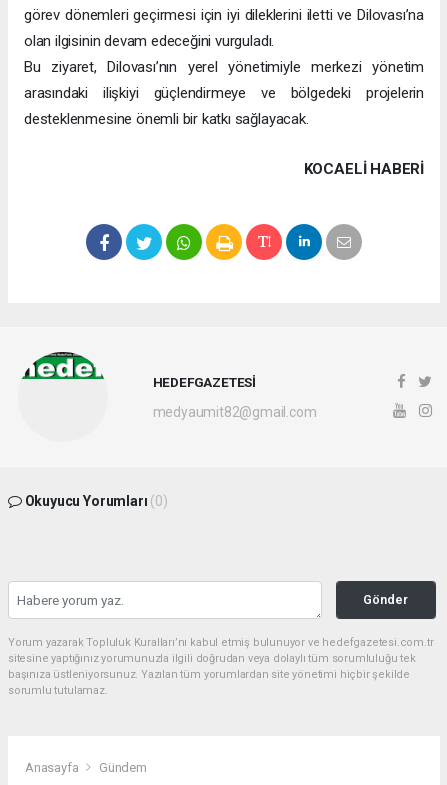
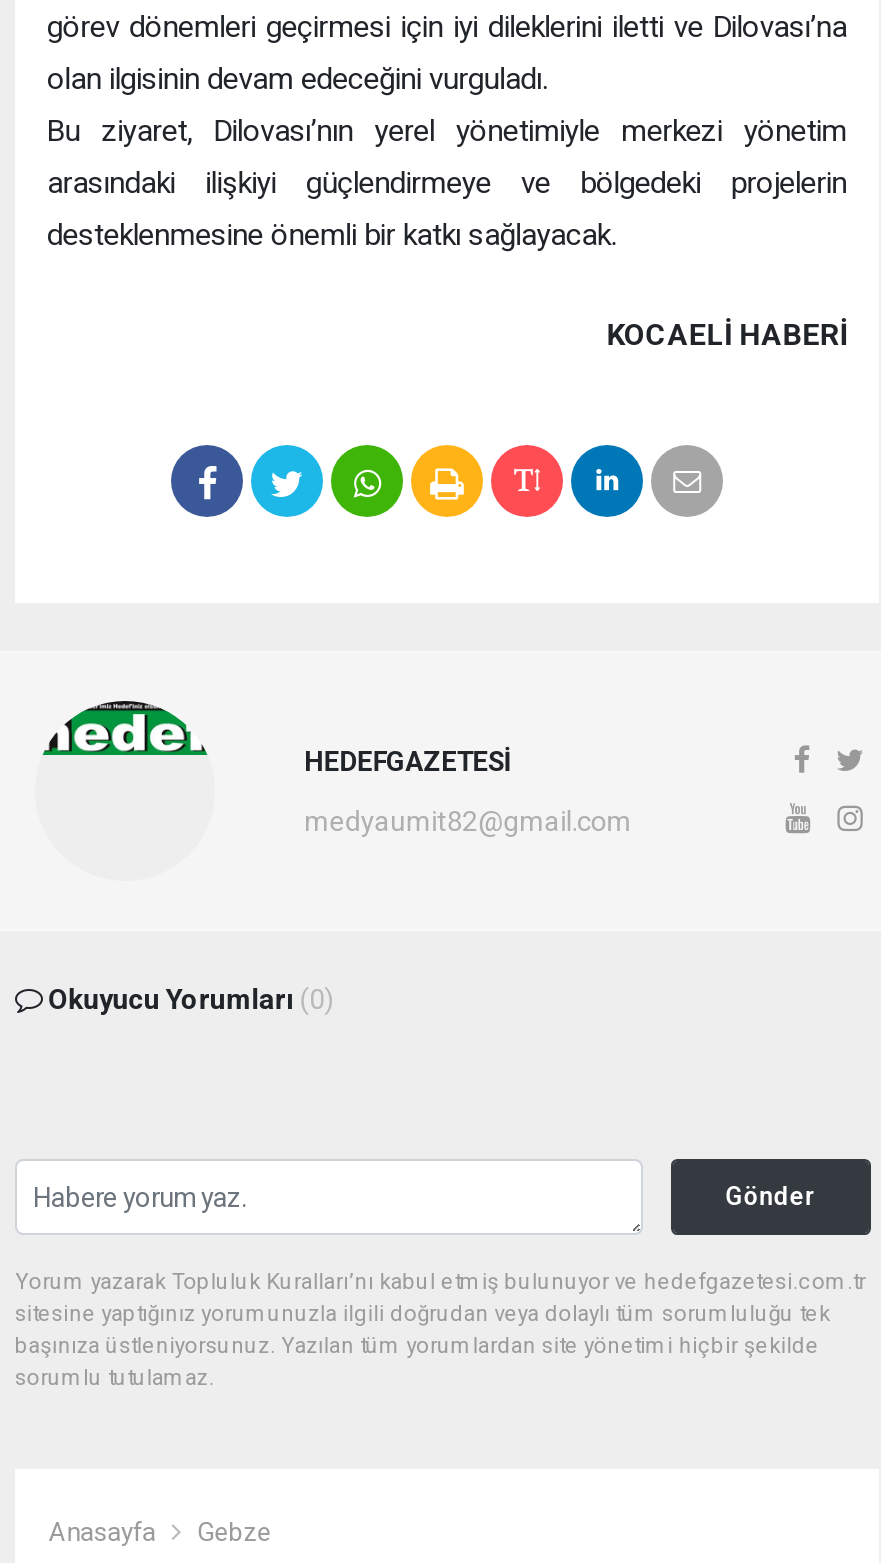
[99,760,147,775] Gündem -> [197,1517,271,1547] Gebze

